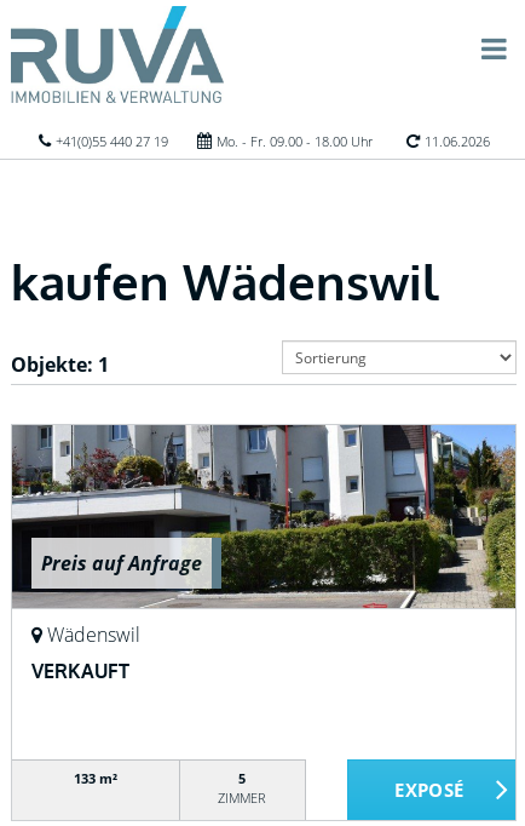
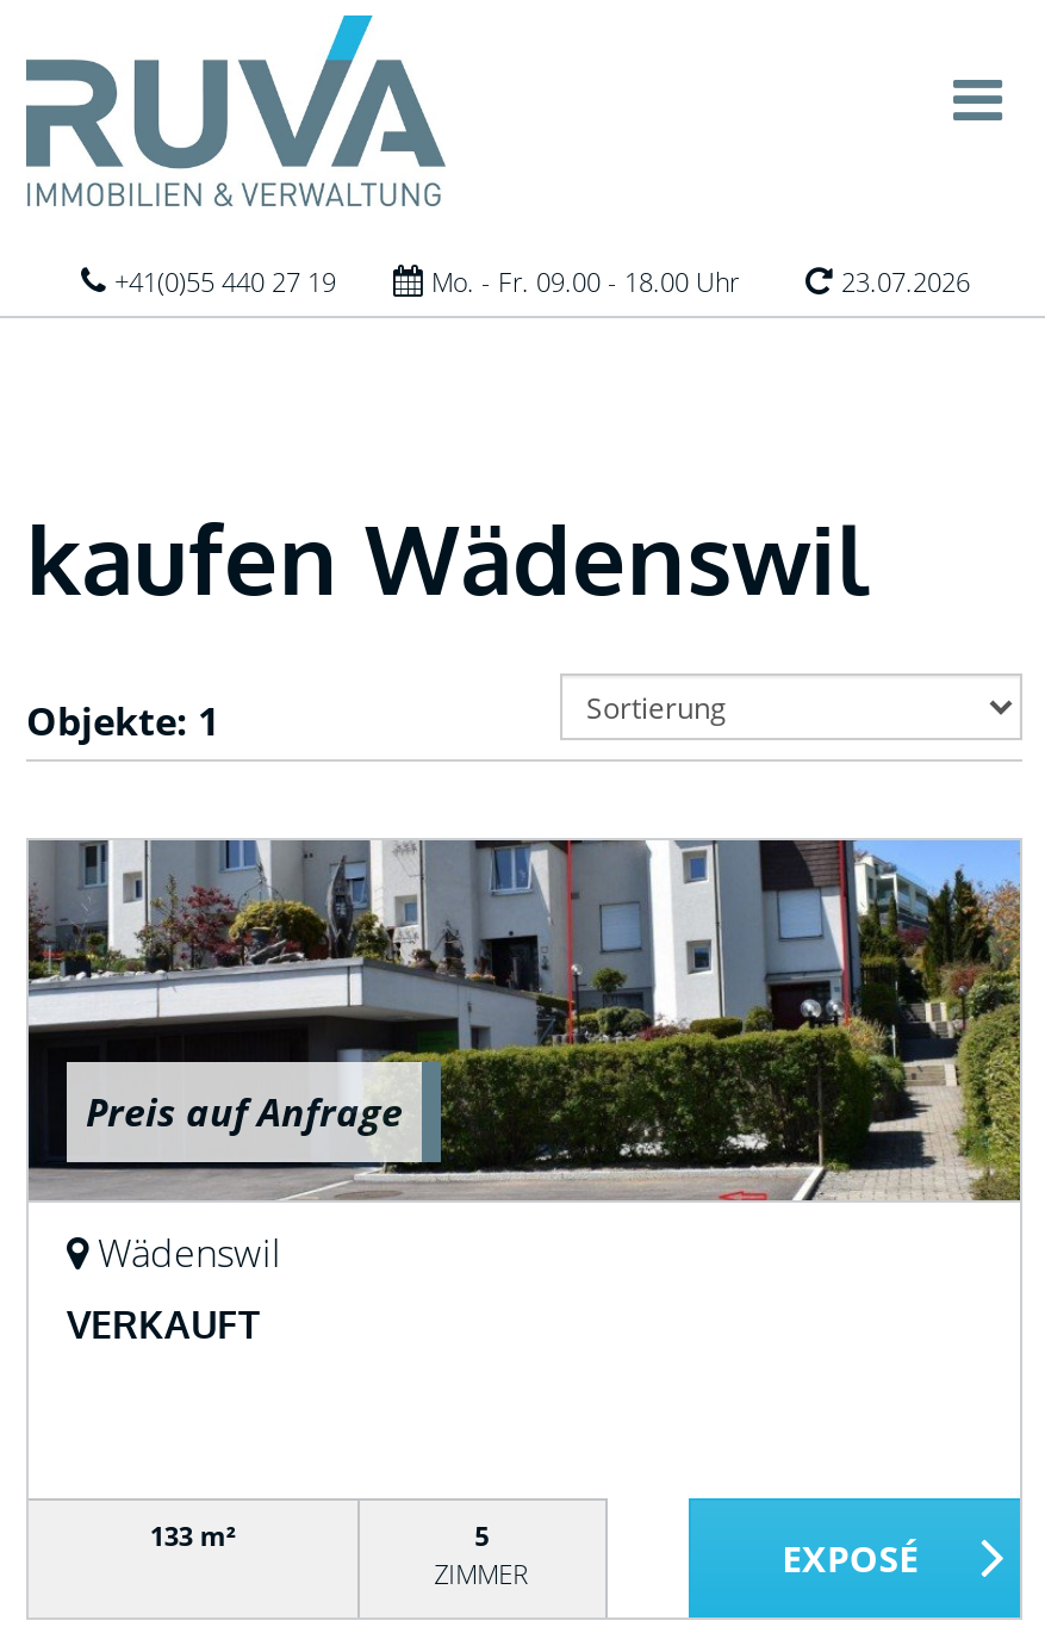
[421,132,490,150] 11.06.2026 -> [834,263,970,299] 23.07.2026

